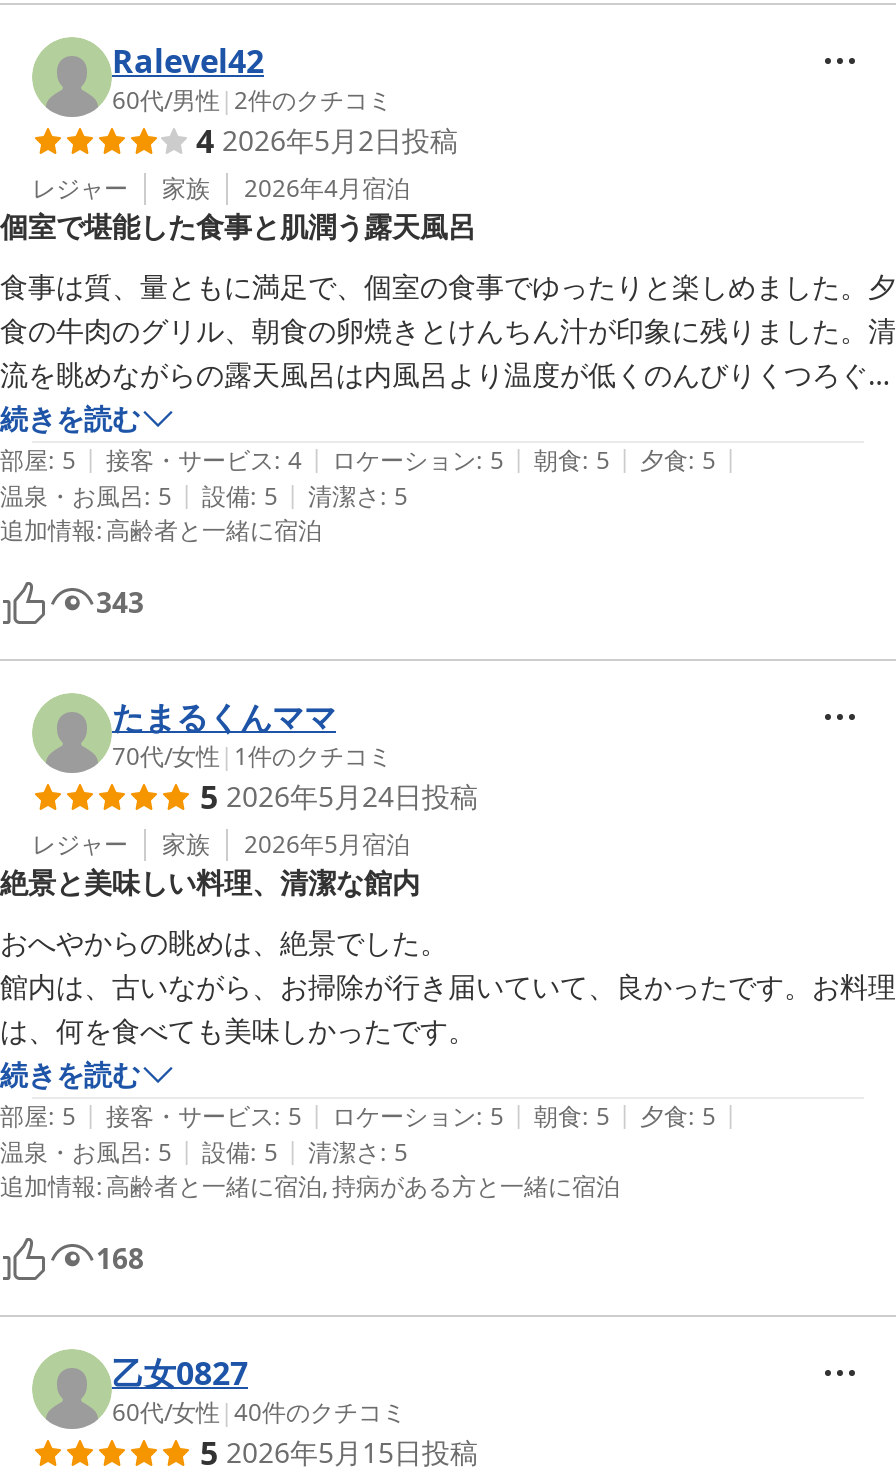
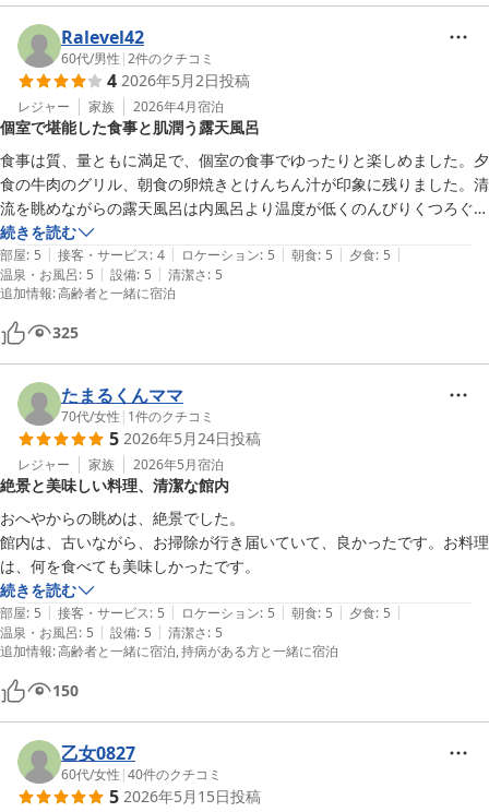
[96,583,144,621] 343 -> [52,322,79,343] 325
[96,1239,144,1277] 168 -> [52,680,79,701] 150

